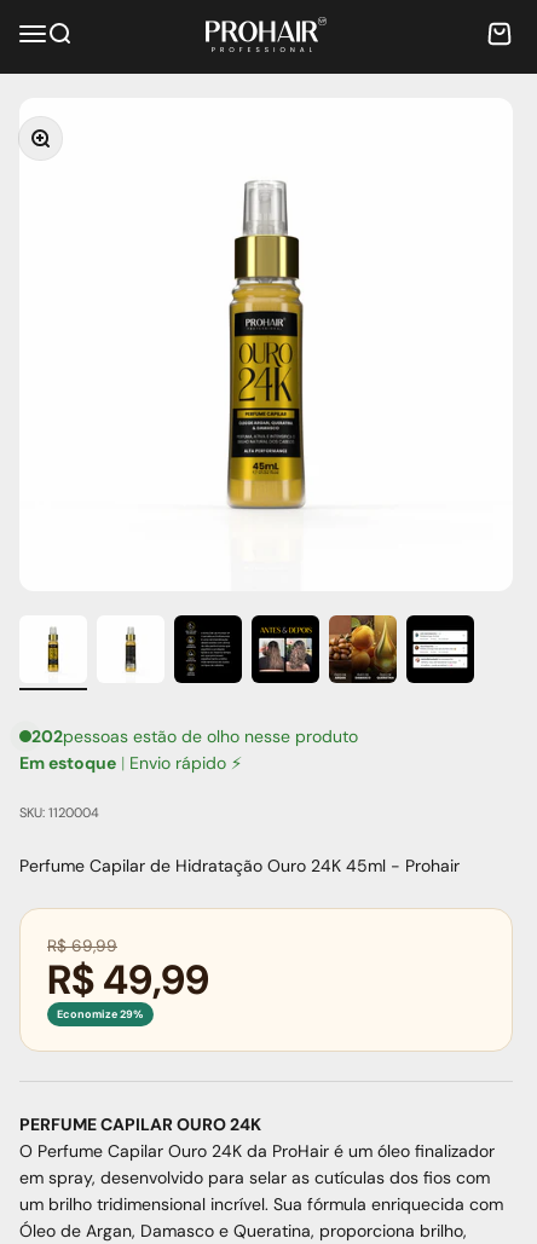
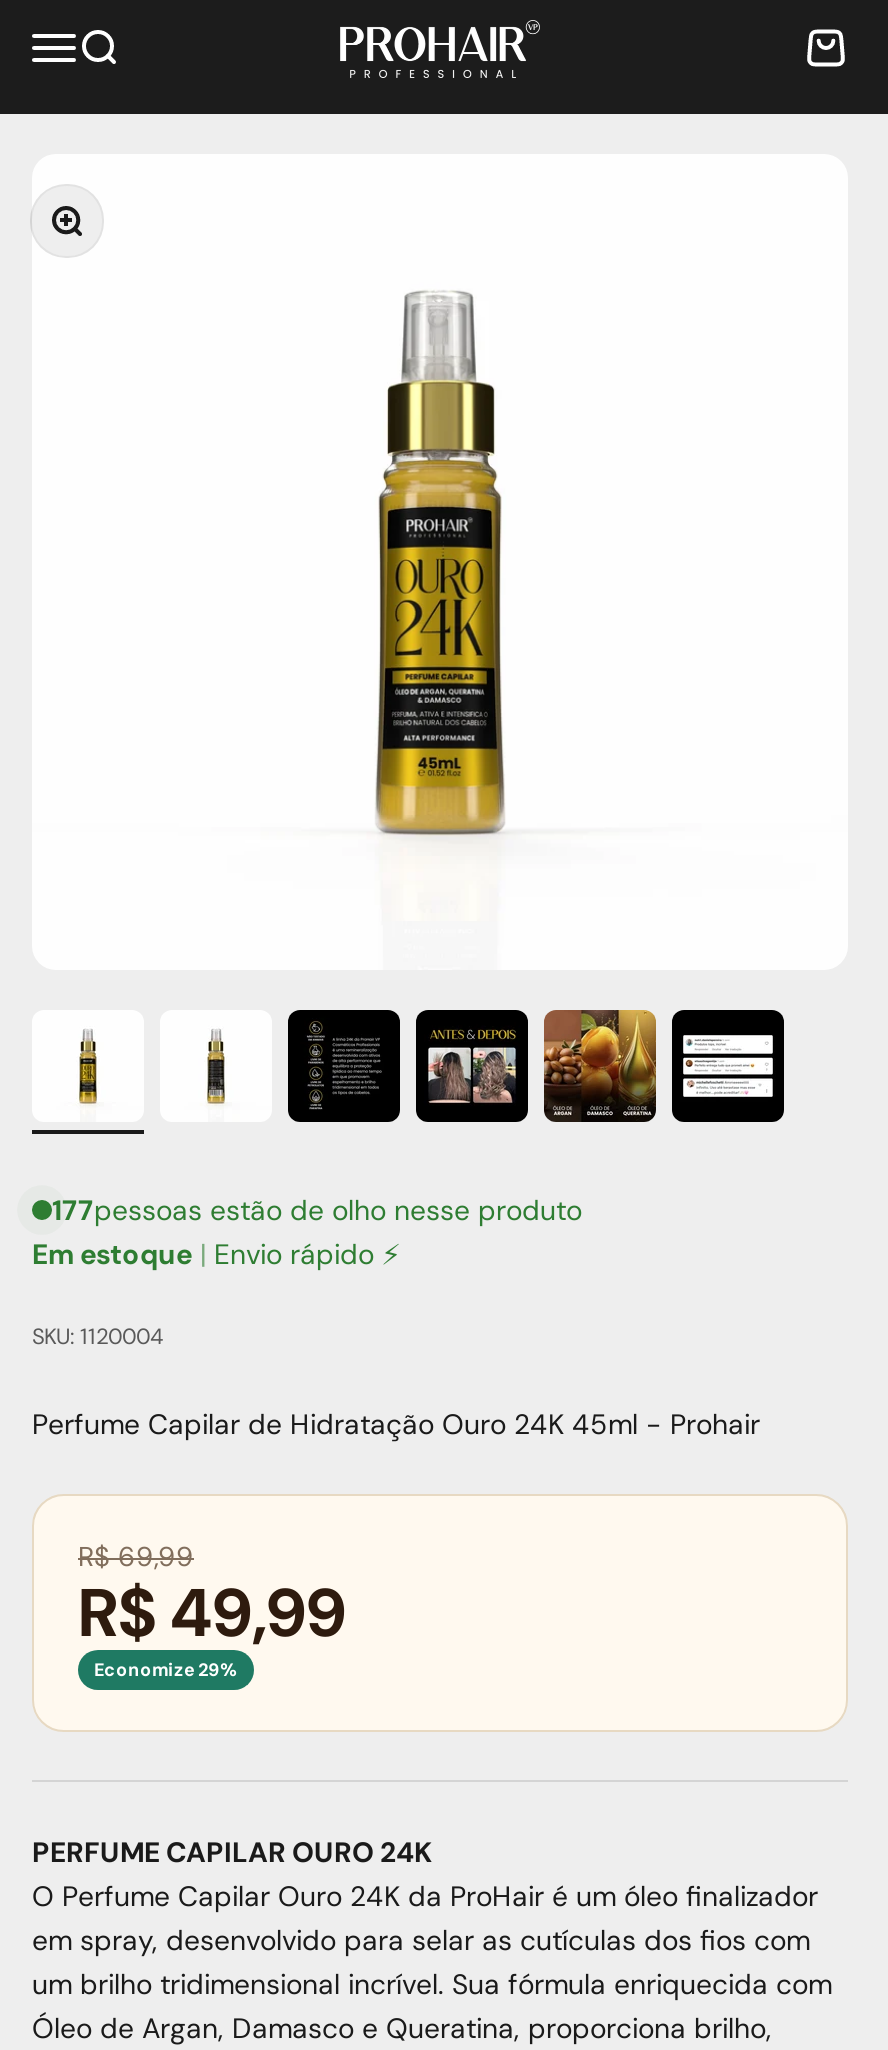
[31,725,358,747] 202pessoas estão de olho nesse produto -> [52,1192,582,1228] 177pessoas estão de olho nesse produto

